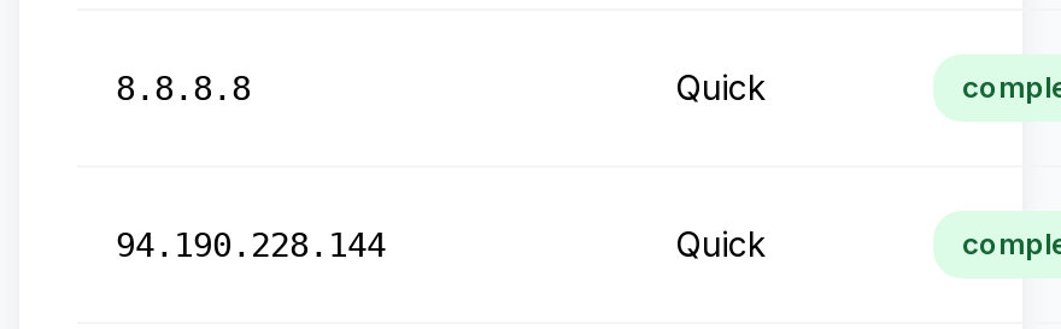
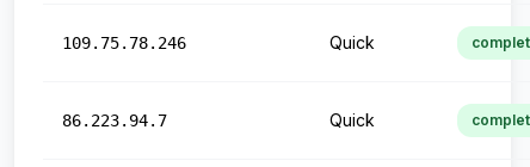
[116,69,251,107] 8.8.8.8 -> [62,33,186,52] 109.75.78.246
[116,225,386,264] 94.190.228.144 -> [62,111,167,130] 86.223.94.7

